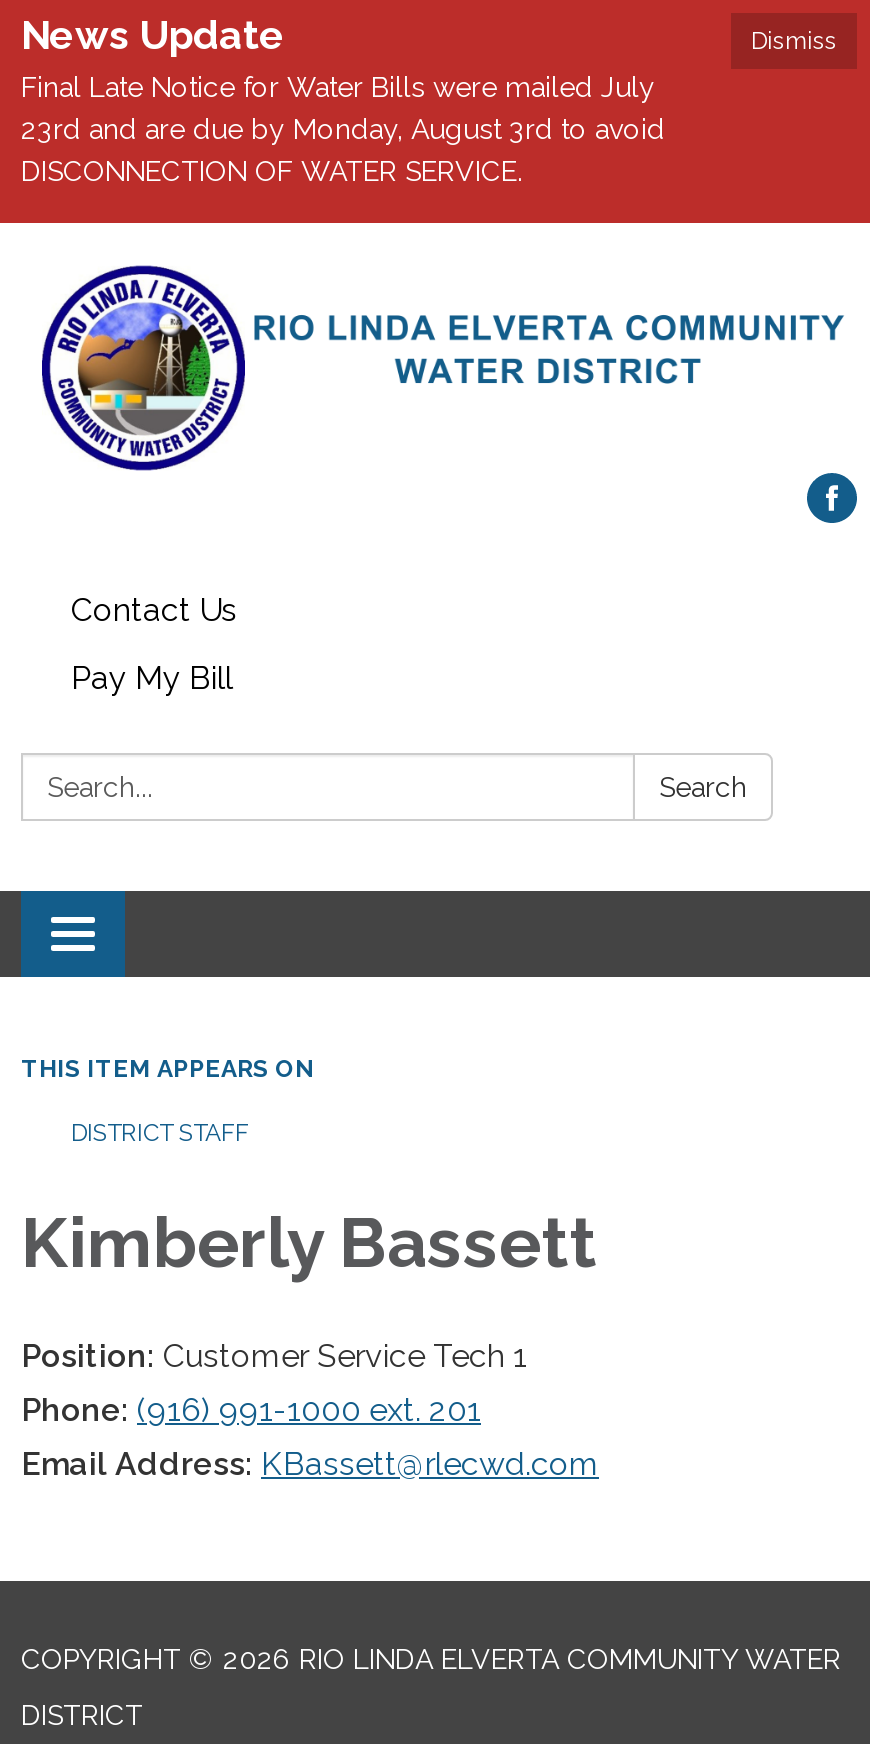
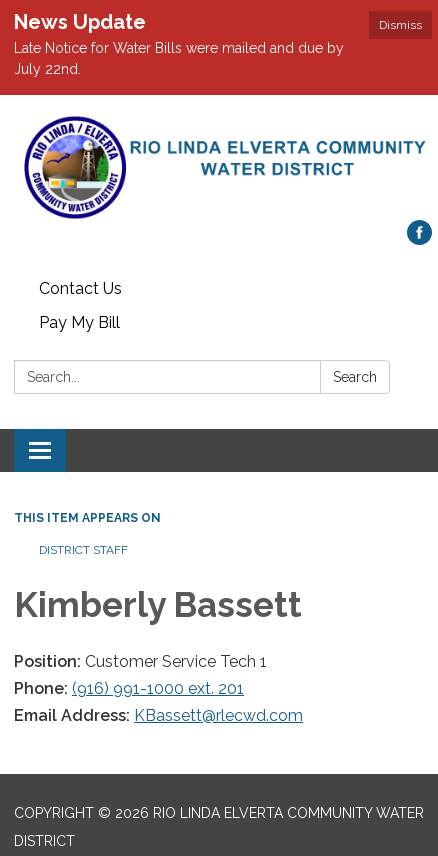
[21,71,665,187] Final Late Notice for Water Bills were mailed July | 23rd and are due by Monday, August 3rd to avoid | DISCONNECTION OF WATER SERVICE. -> [14,40,344,77] Late Notice for Water Bills were mailed and due by | July 22nd.

